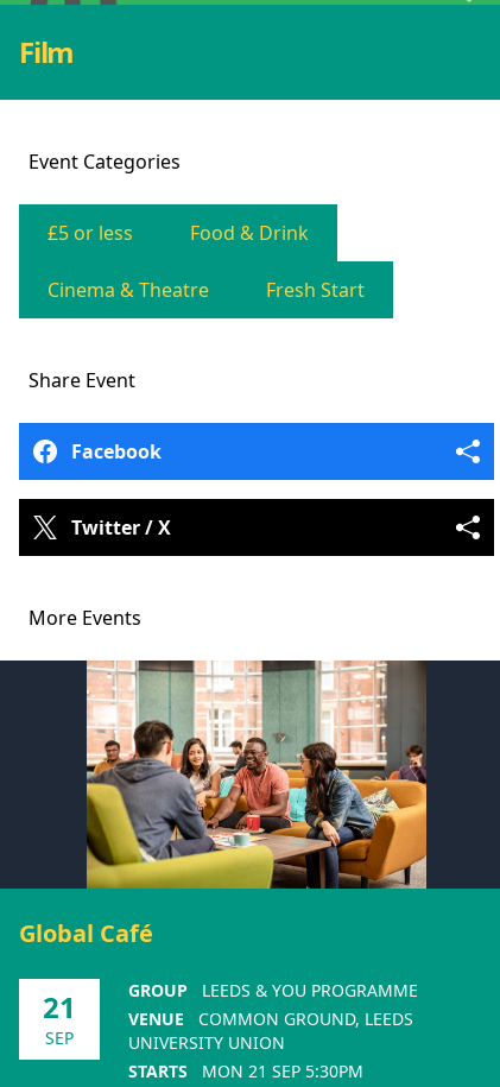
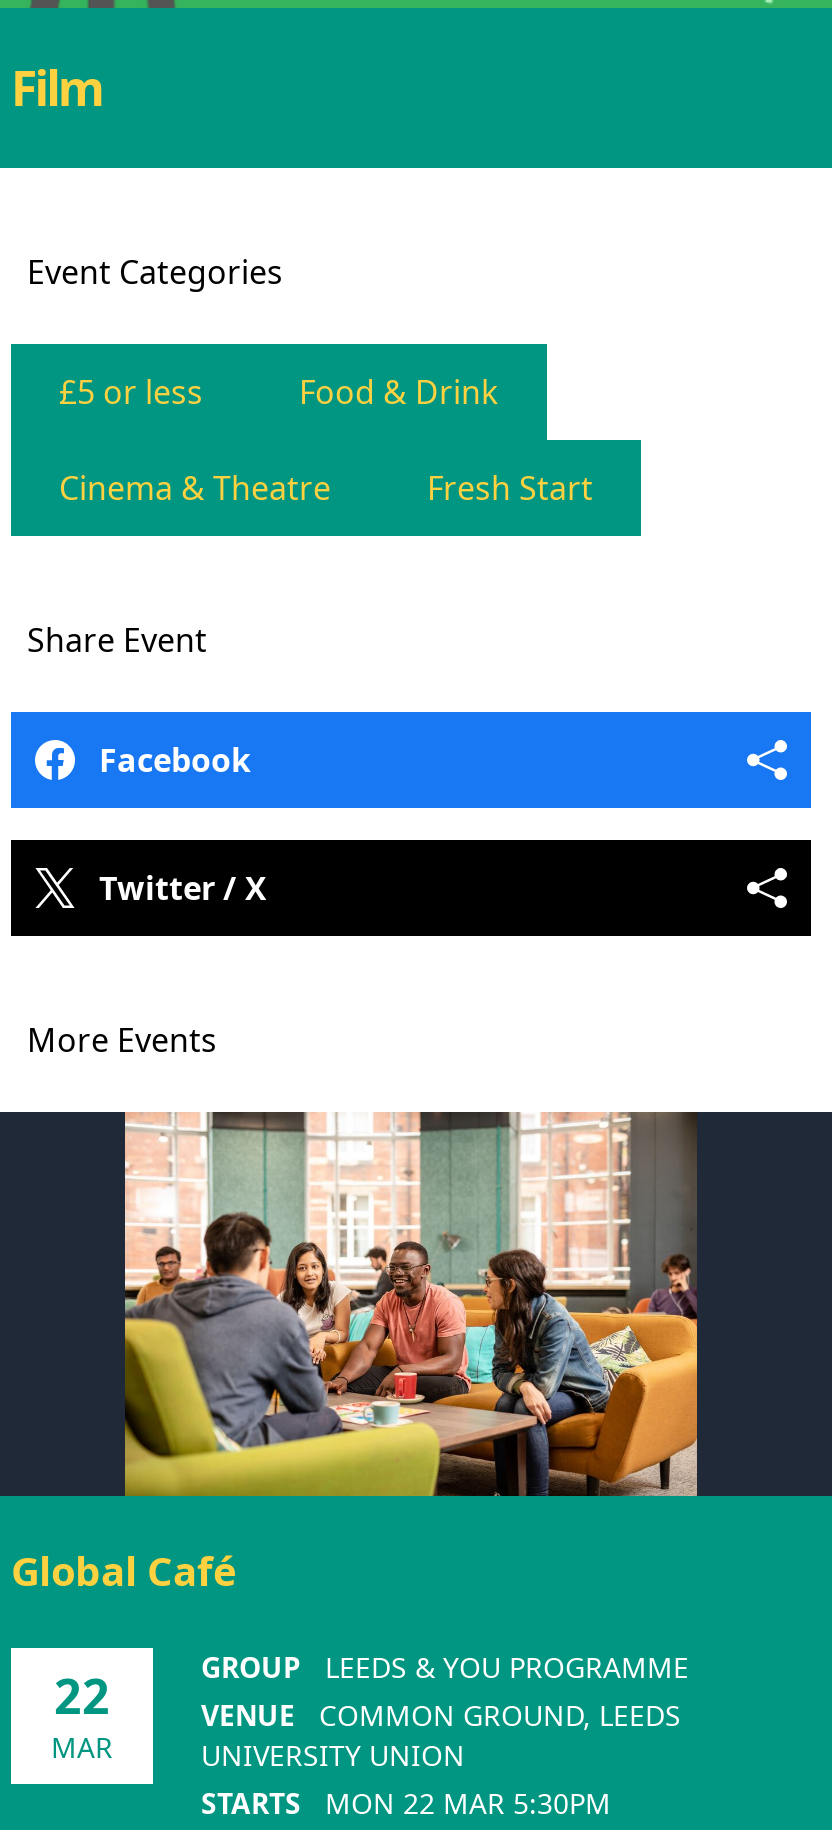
[43,987,76,1049] 21 | SEP -> [51,1662,113,1766] 22 | MAR
[128,1060,363,1082] STARTS MON 21 SEP 5:30PM -> [201,1784,611,1822] STARTS MON 22 MAR 5:30PM

